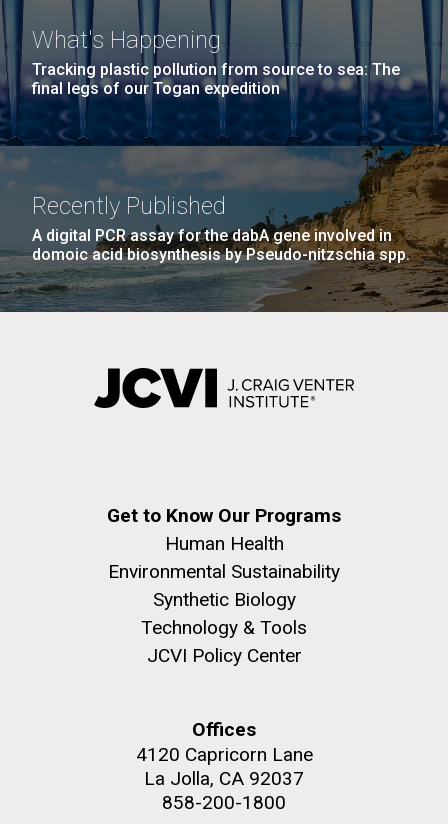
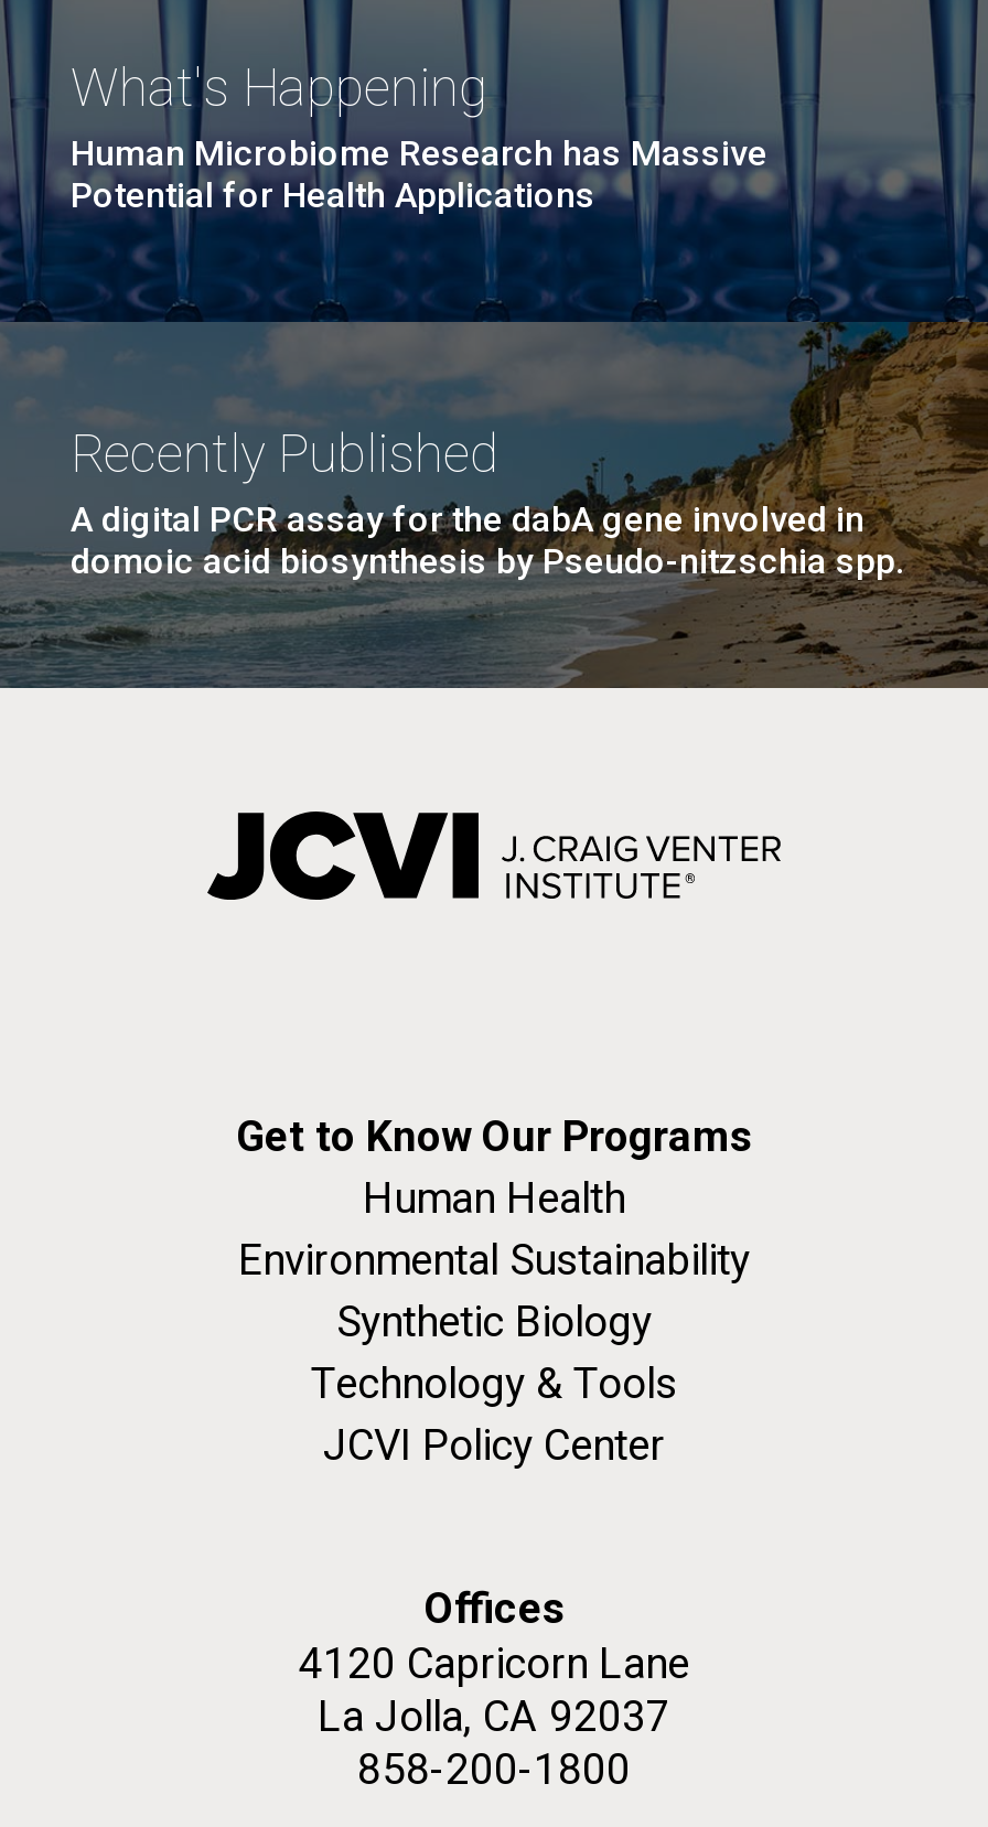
[32,60,400,98] Tracking plastic pollution from source to sea: The | final legs of our Togan expedition -> [71,132,767,216] Human Microbiome Research has Massive | Potential for Health Applications

